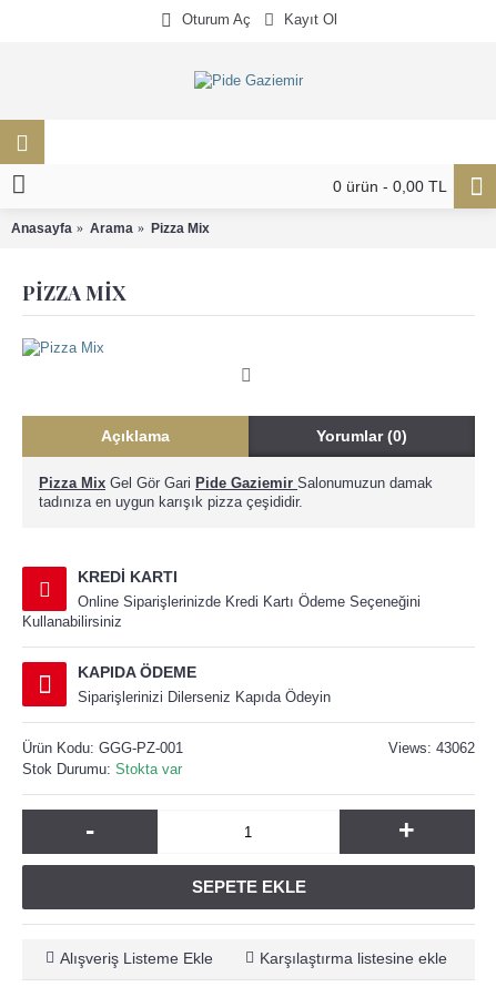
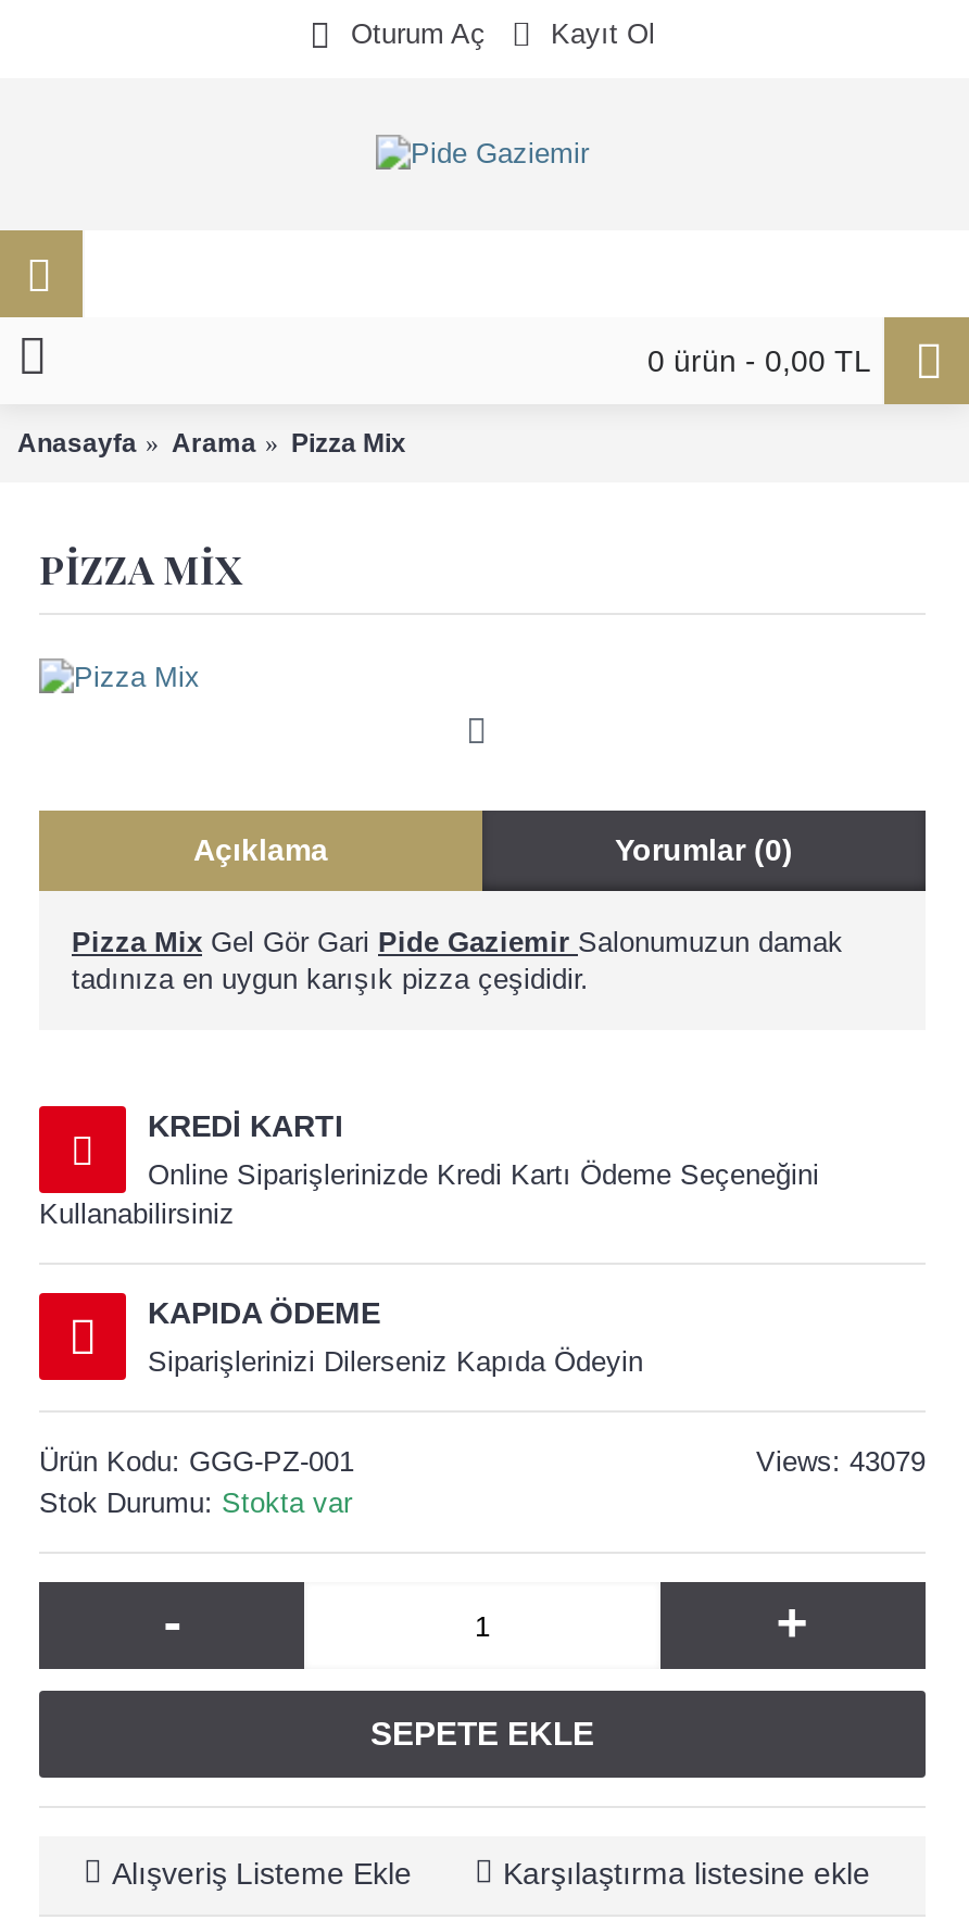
[388,740,475,756] Views: 43062 -> [756,1445,926,1478] Views: 43079

